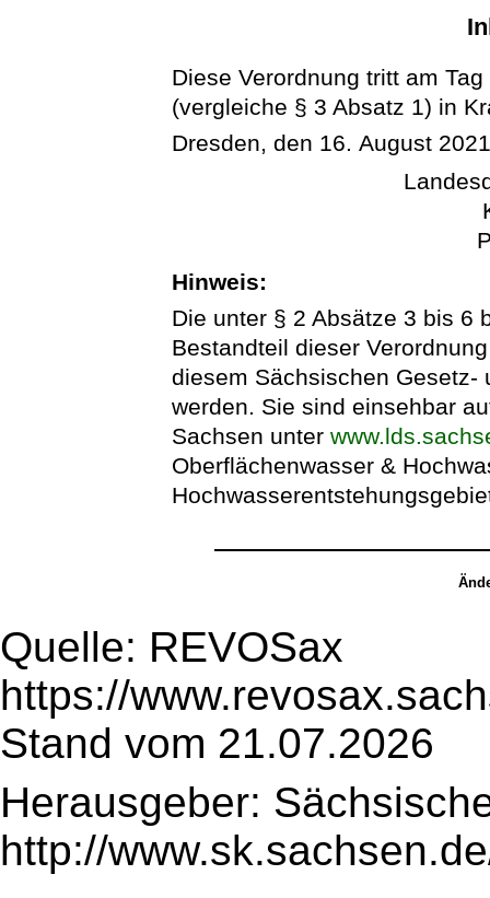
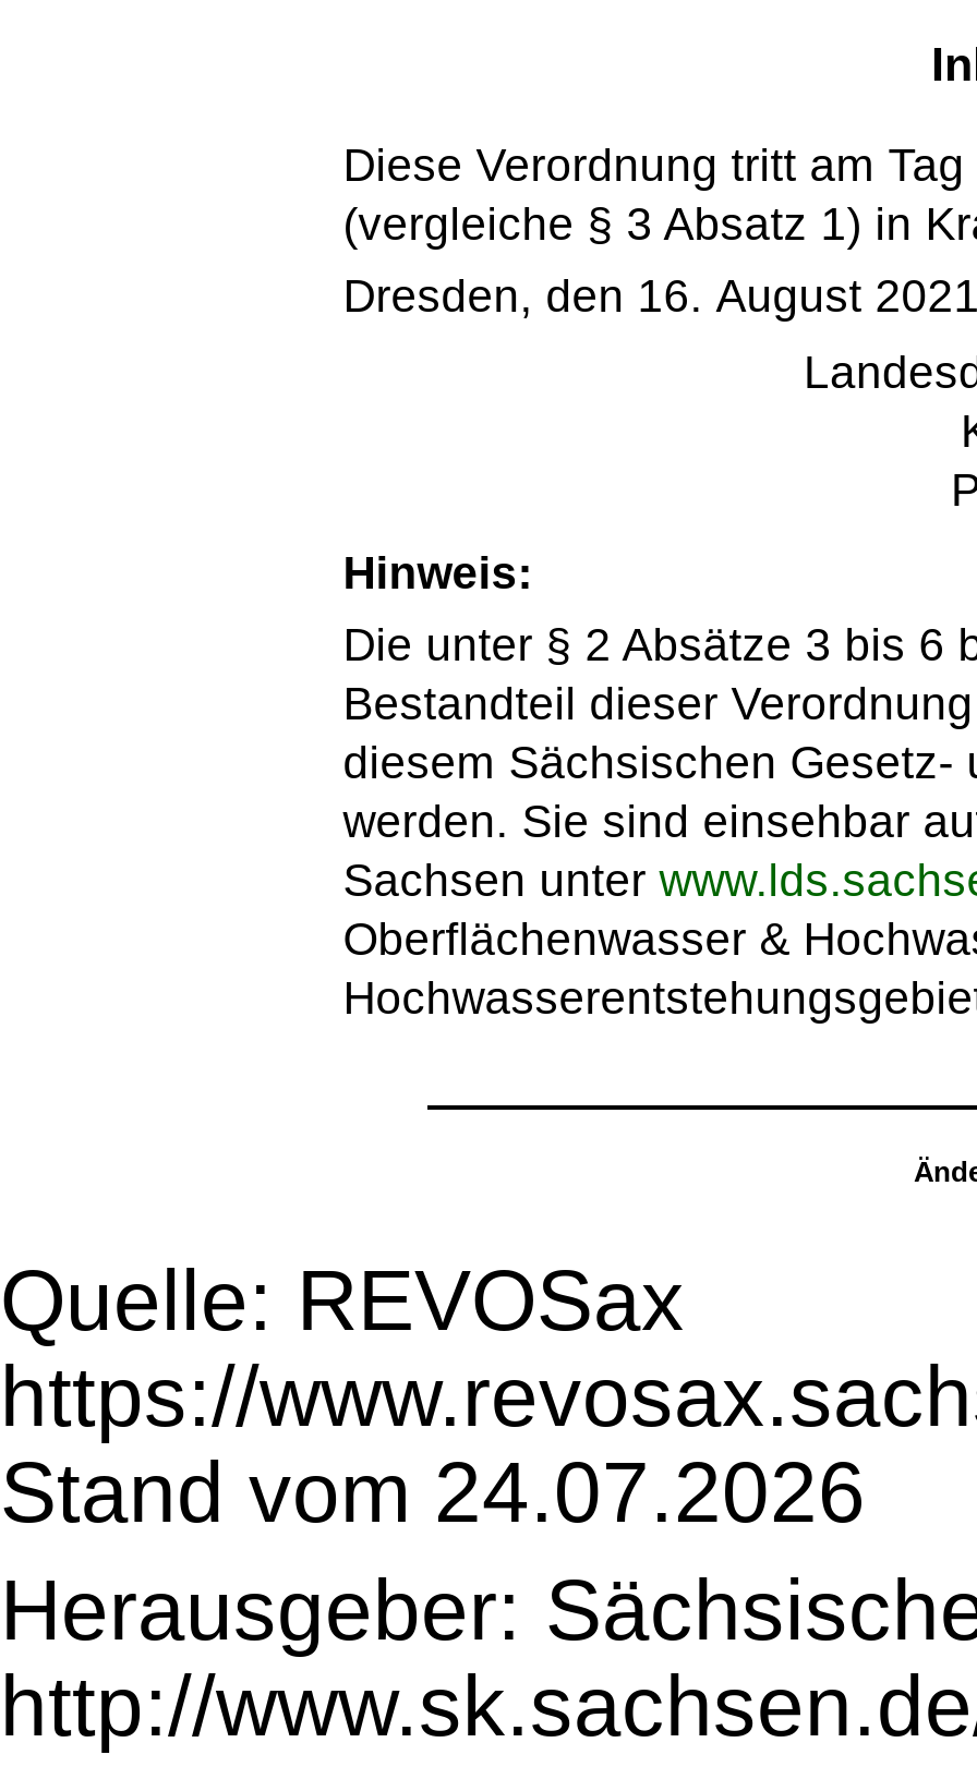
[0,720,434,767] Stand vom 21.07.2026 -> [0,1445,866,1539] Stand vom 24.07.2026

